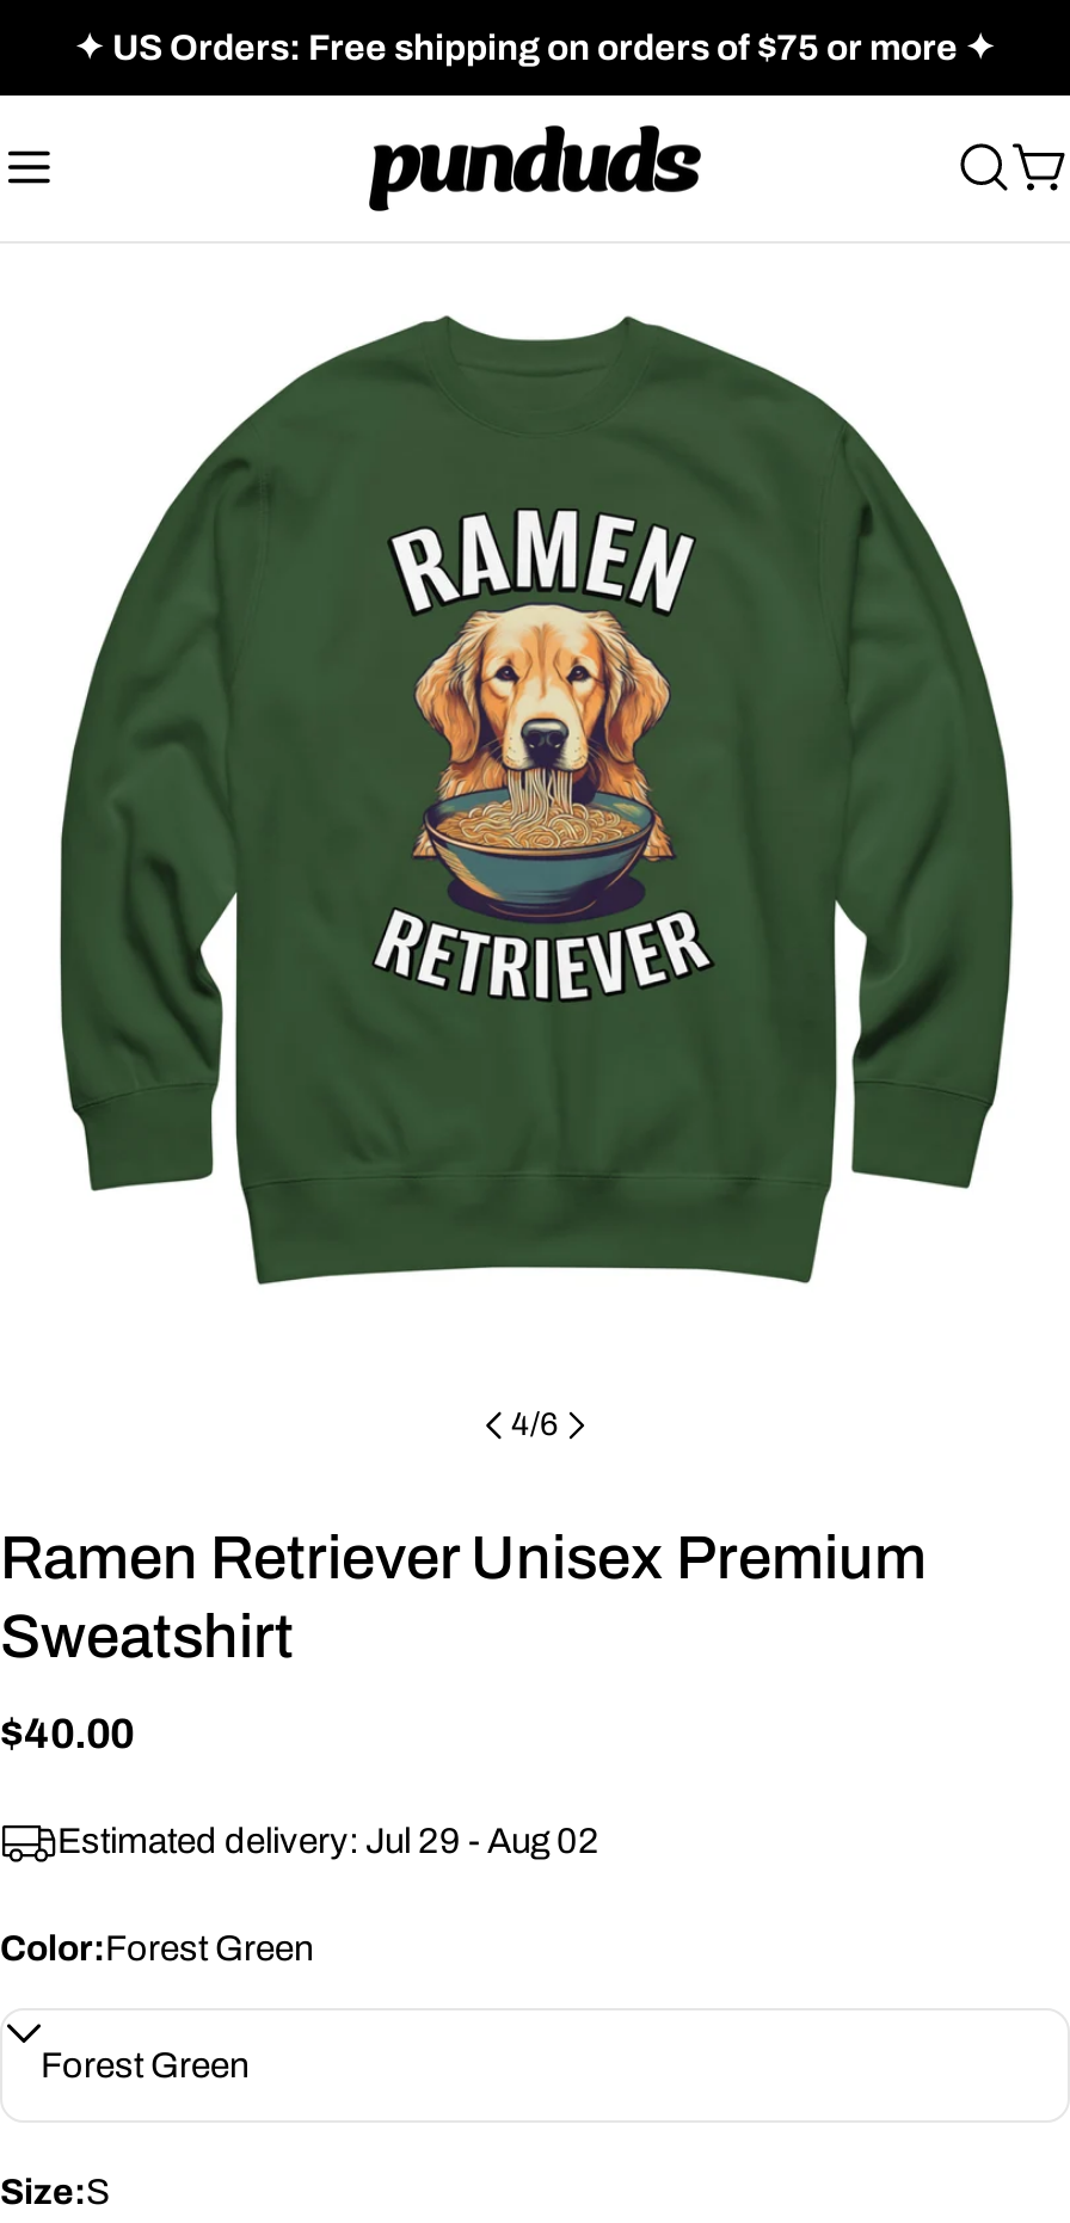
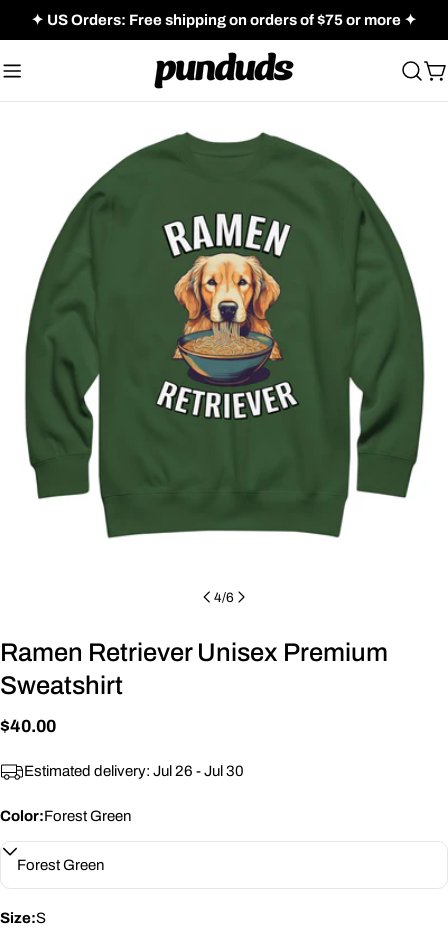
[57,1821,599,1859] Estimated delivery: Jul 29 - Aug 02 -> [24,763,244,779] Estimated delivery: Jul 26 - Jul 30

